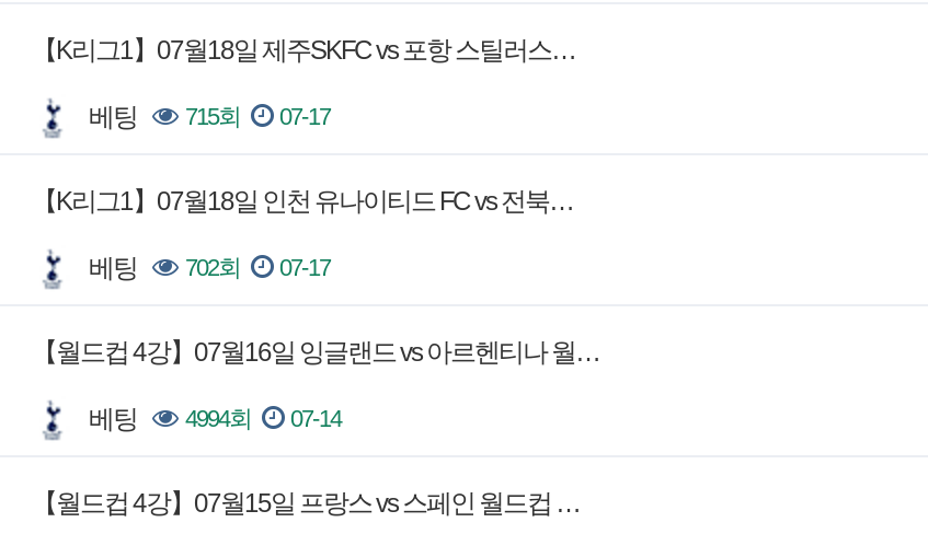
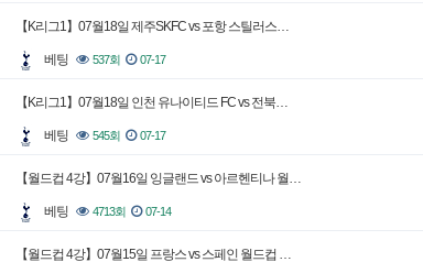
[89,102,330,132] 베팅 715회 07-17 -> [44,52,165,68] 베팅 537회 07-17
[89,253,330,283] 베팅 702회 07-17 -> [44,128,165,144] 베팅 545회 07-17
[89,404,341,434] 베팅 4994회 07-14 -> [44,204,171,220] 베팅 4713회 07-14

